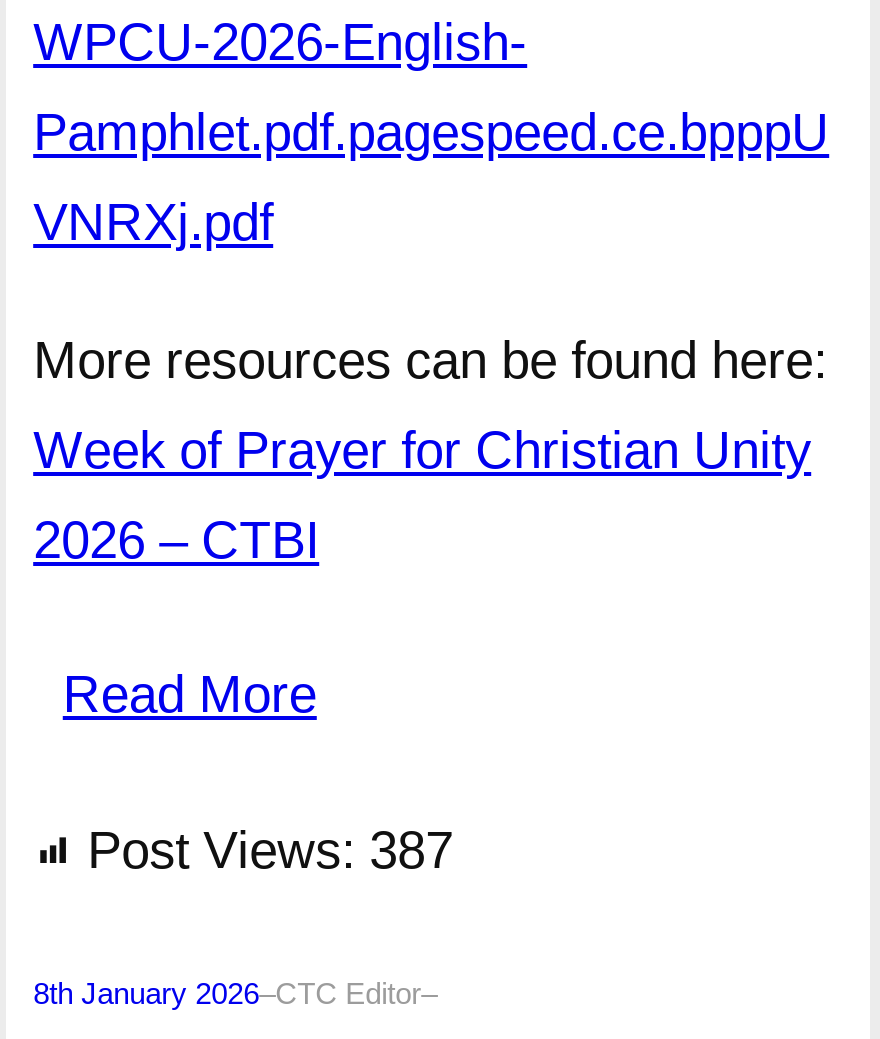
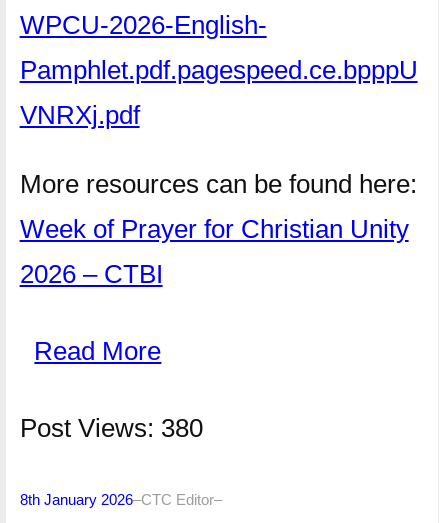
[87,820,453,880] Post Views: 387 -> [20,413,203,443] Post Views: 380

